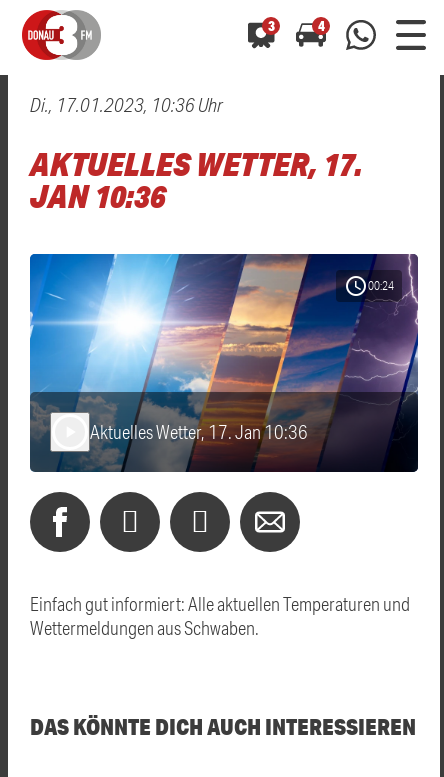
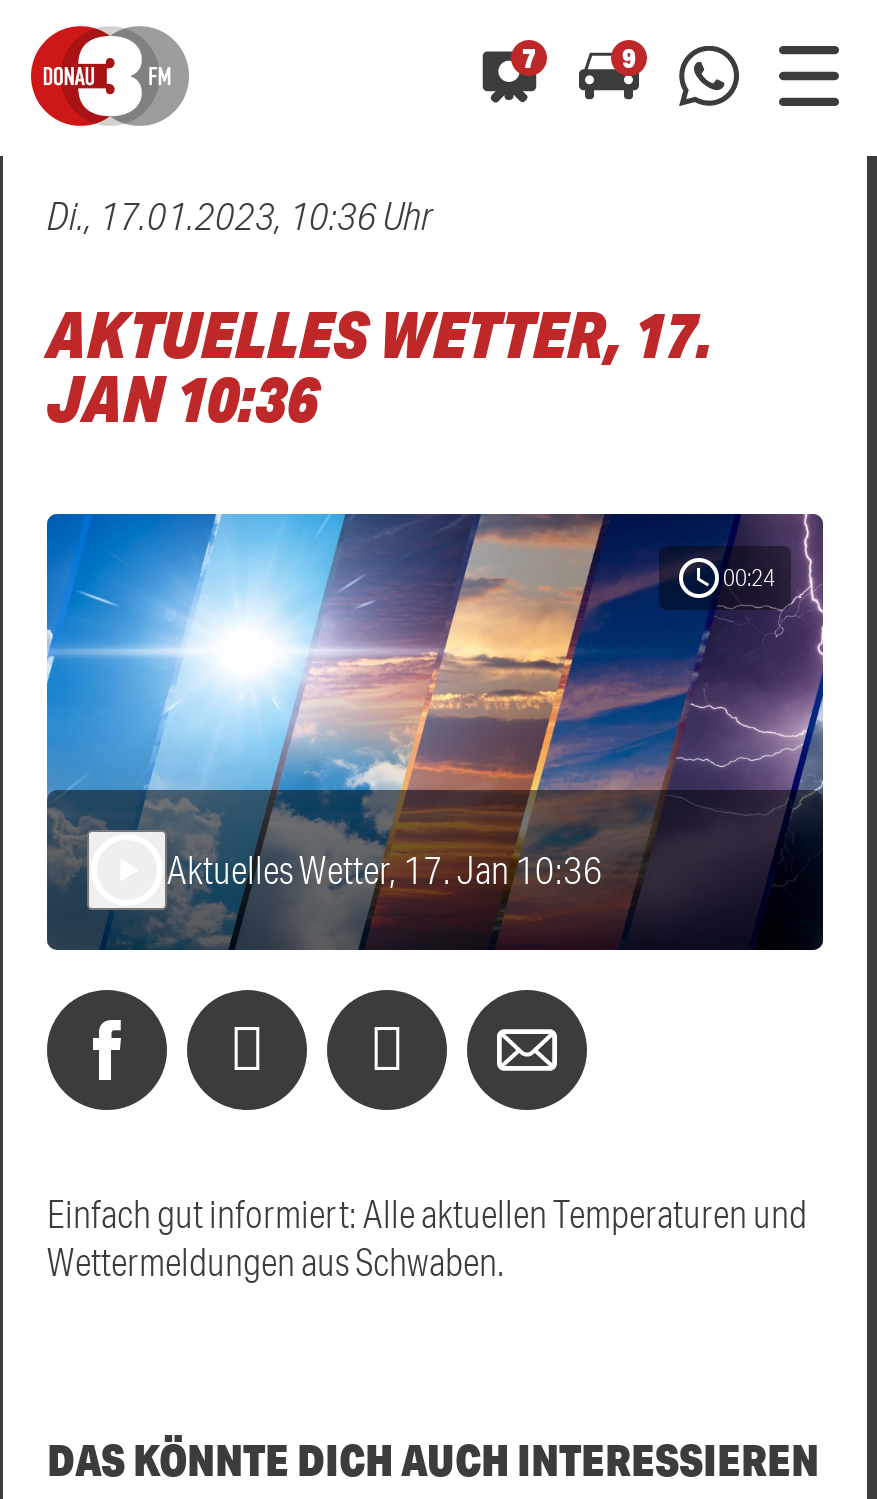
[267,17,274,35] 3 -> [522,40,536,76] 7
[317,17,324,35] 4 -> [622,40,636,76] 9

